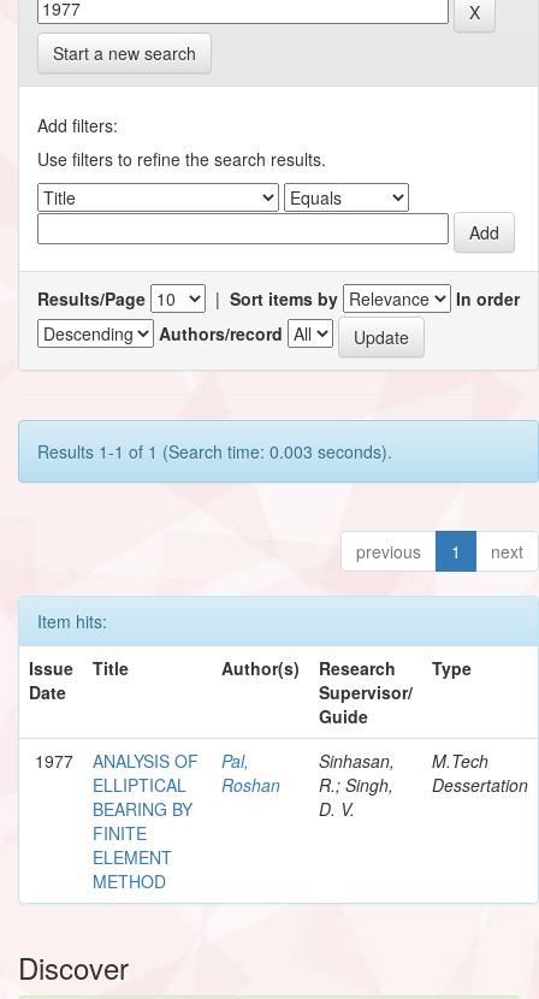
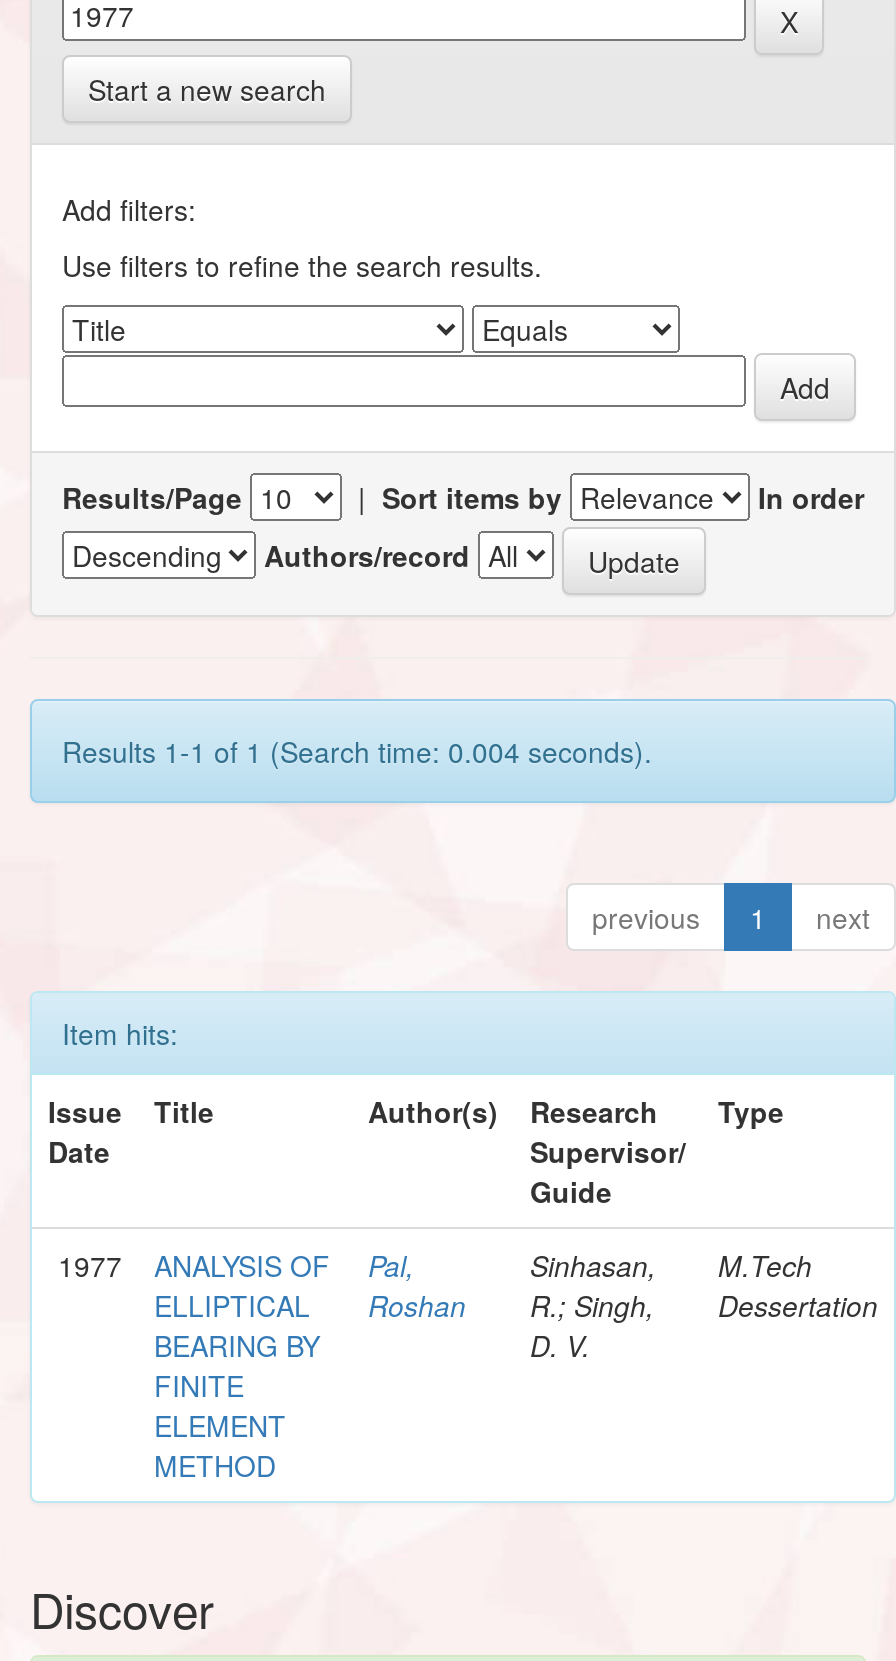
[37,439,392,463] Results 1-1 of 1 (Search time: 0.003 seconds). -> [62,730,652,770] Results 1-1 of 1 (Search time: 0.004 seconds).

